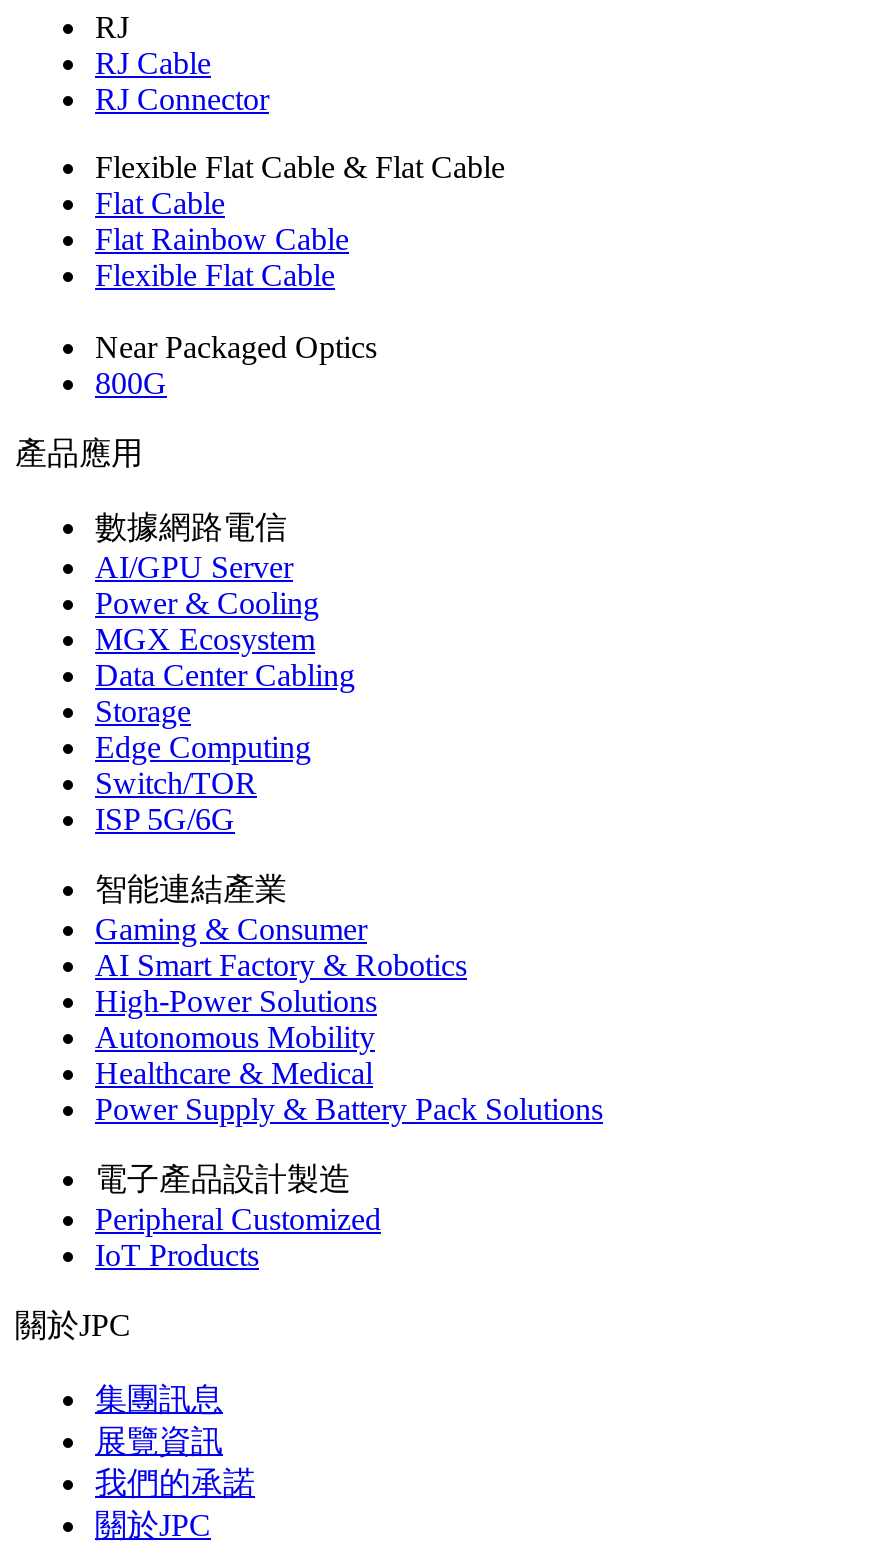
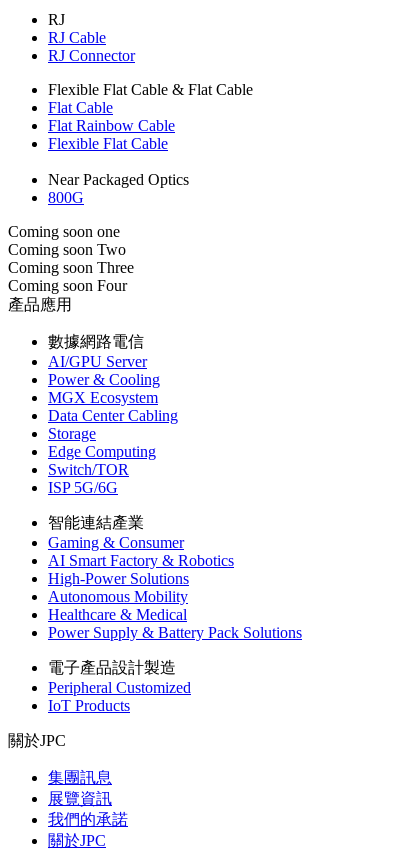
none -> [8,223,134,294] Coming soon one | Coming soon Two | Coming soon Three | Coming soon Four

